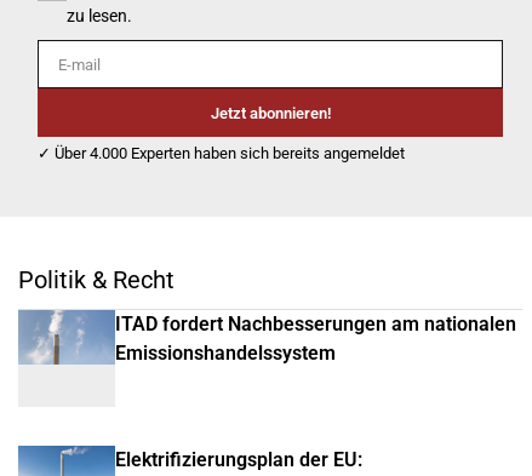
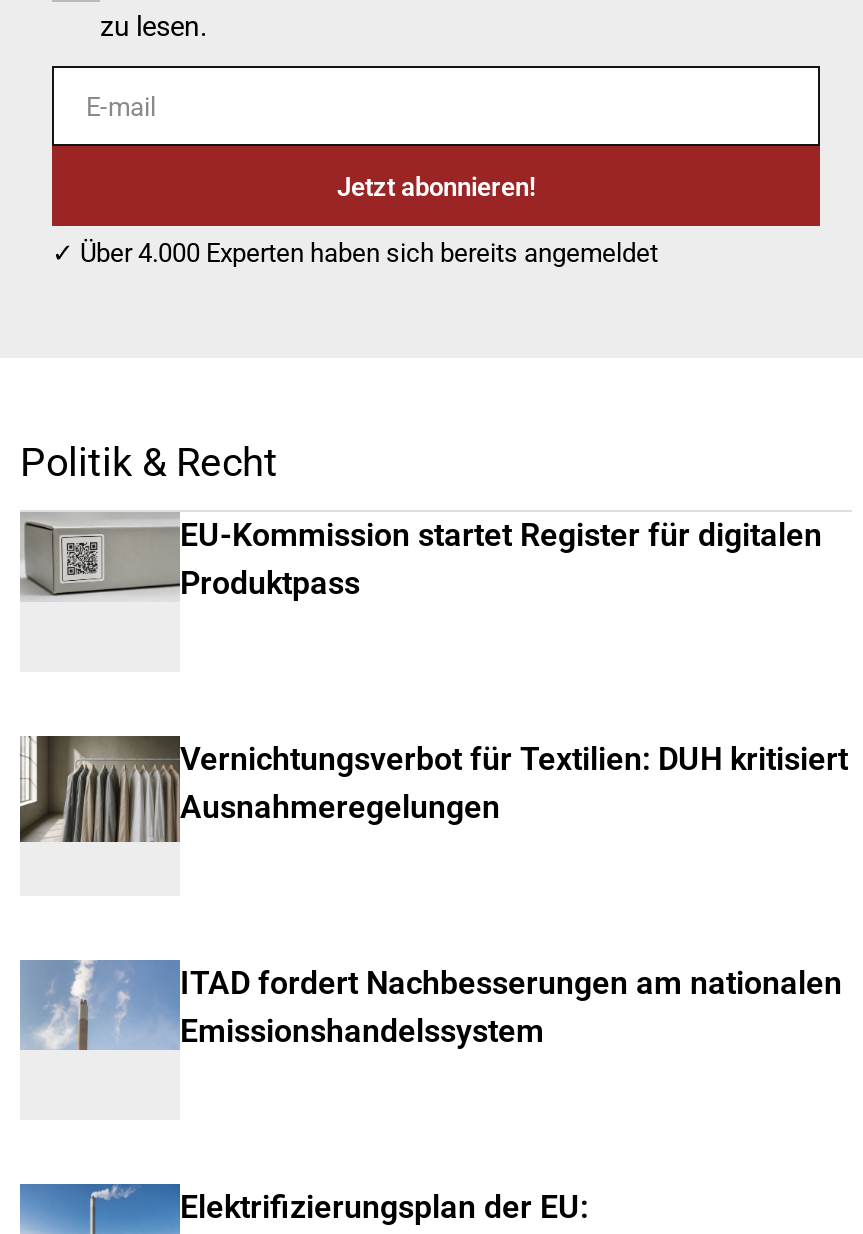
none -> [18,734,848,846] [image] | Vernichtungsverbot für Textilien: DUH kritisiert | Ausnahmeregelungen
none -> [20,512,822,602] [image] | EU-Kommission startet Register für digitalen | Produktpass

